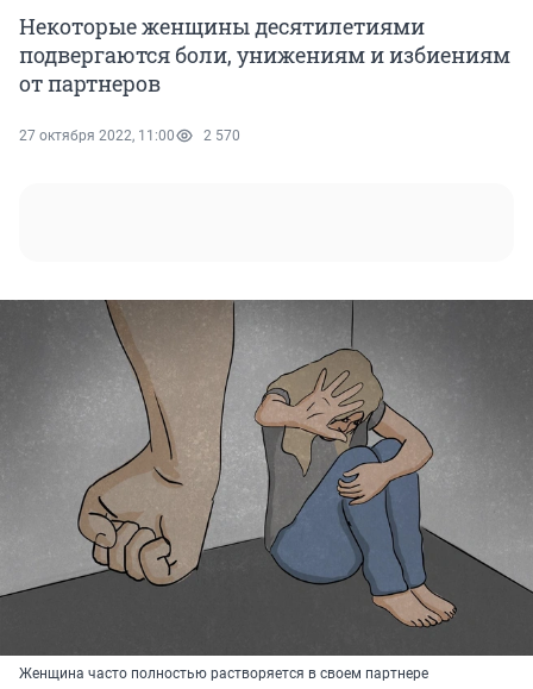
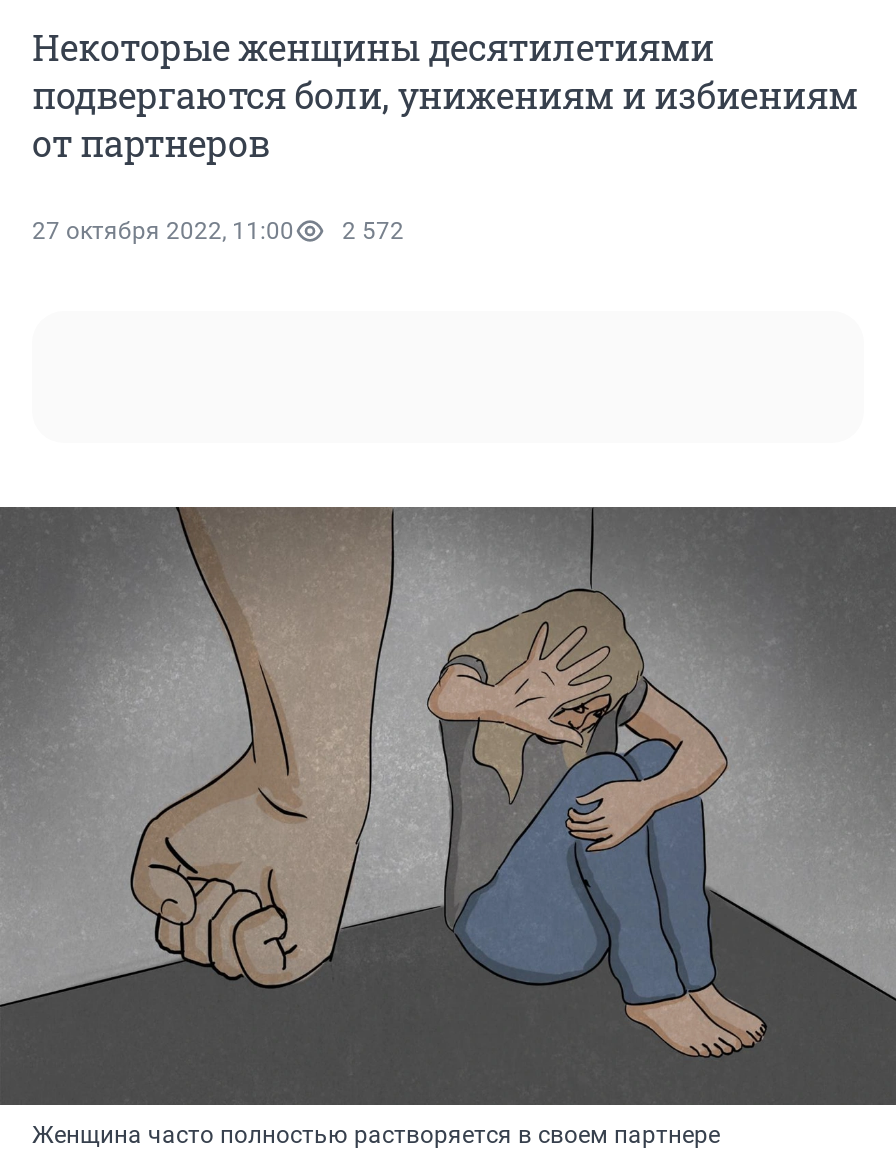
[19,127,240,144] 27 октября 2022, 11:00 2 570 -> [32,217,404,245] 27 октября 2022, 11:00 2 572

